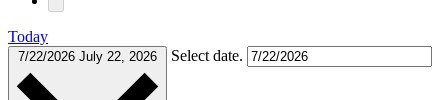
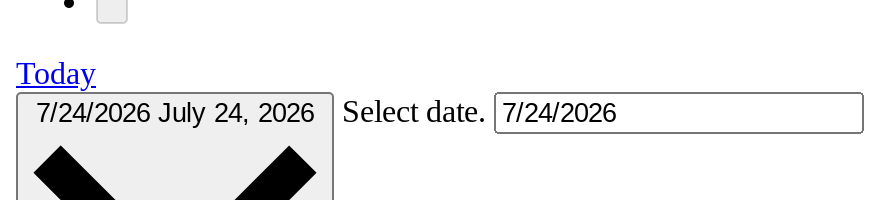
[18,47,247,64] 7/22/2026 July 22, 2026 Select date. -> [36,94,494,128] 7/24/2026 July 24, 2026 Select date.

